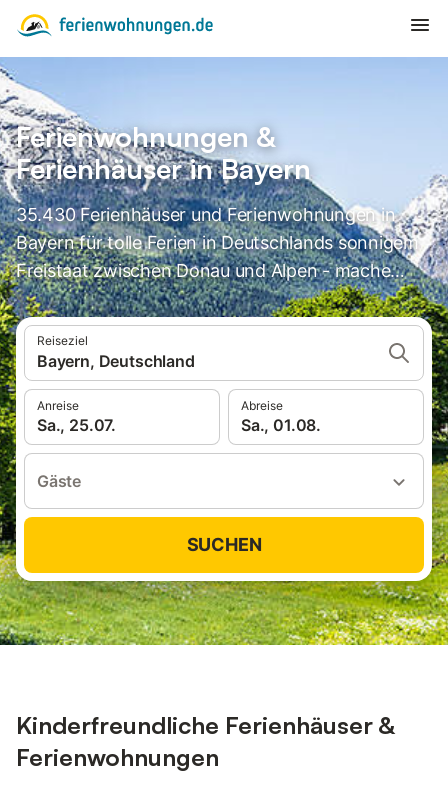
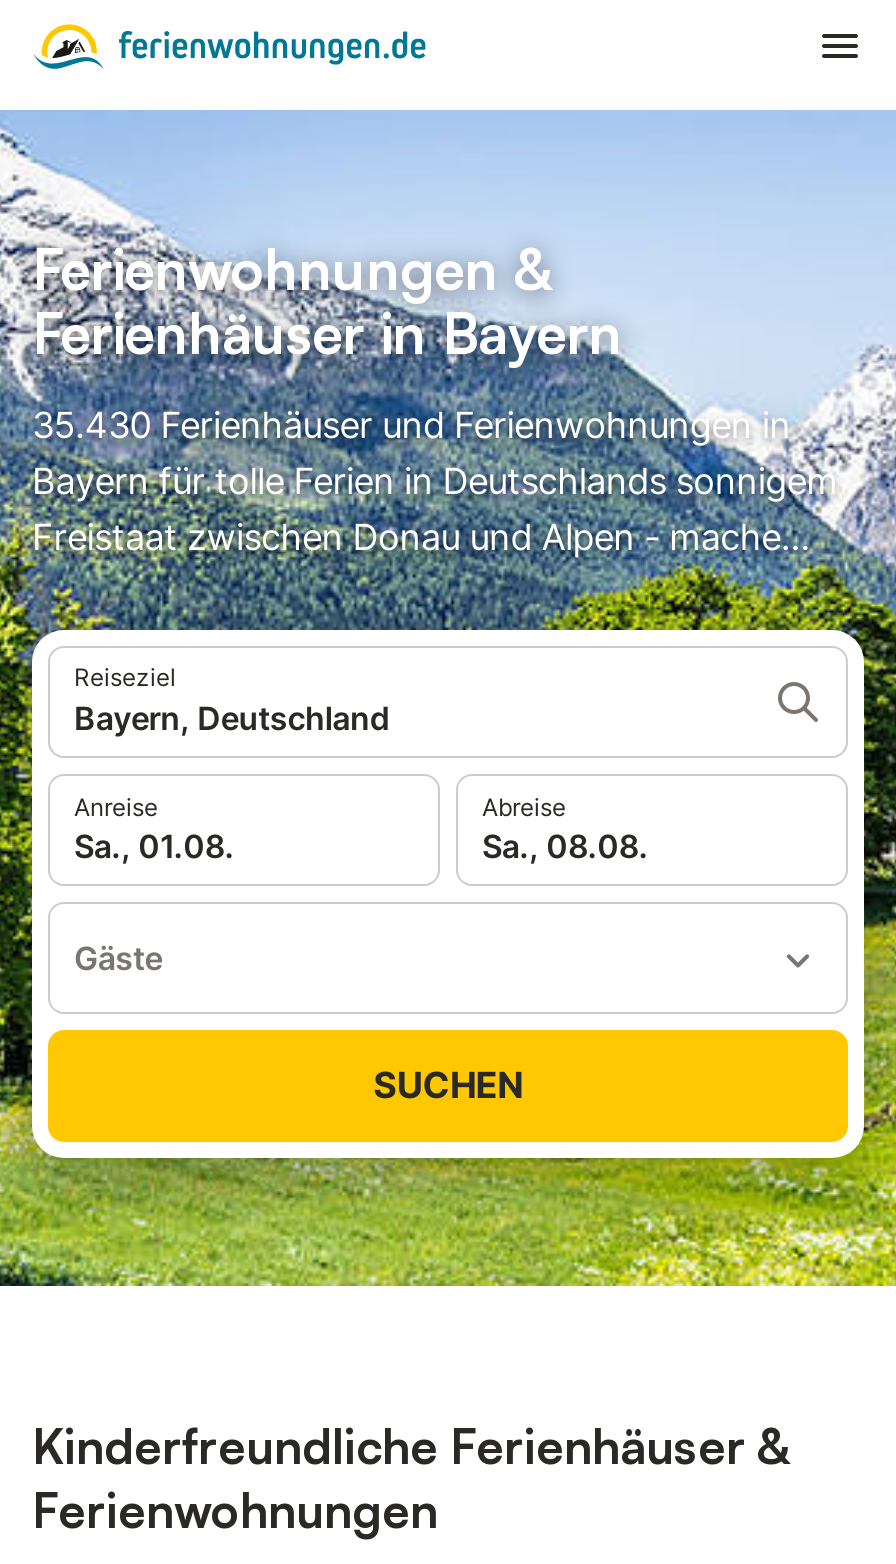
[37,415,116,435] Sa., 25.07. -> [74,826,234,866] Sa., 01.08.
[241,415,321,435] Sa., 01.08. -> [482,826,648,866] Sa., 08.08.

